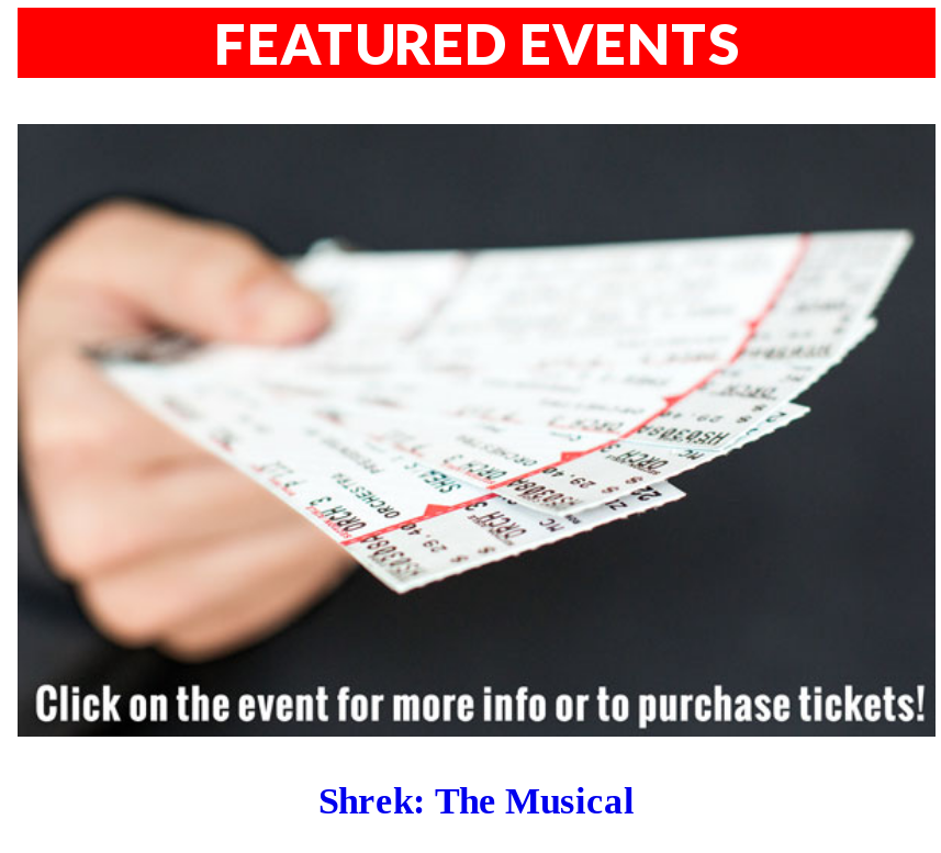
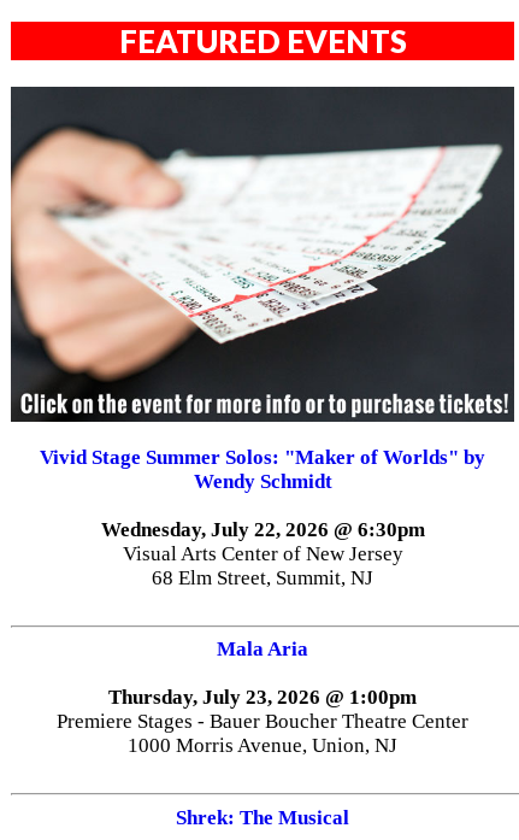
none -> [40,446,485,757] Vivid Stage Summer Solos: "Maker of Worlds" by | Wendy Schmidt | Wednesday, July 22, 2026 @ 6:30pm | Visual Arts Center of New Jersey | 68 Elm Street, Summit, NJ | Mala Aria | Thursday, July 23, 2026 @ 1:00pm | Premiere Stages - Bauer Boucher Theatre Center | 1000 Morris Avenue, Union, NJ

